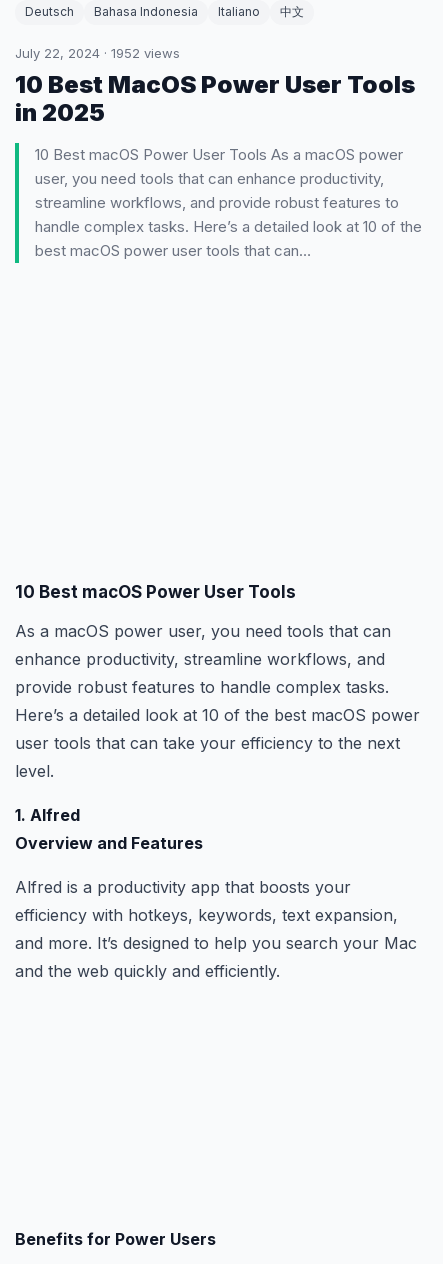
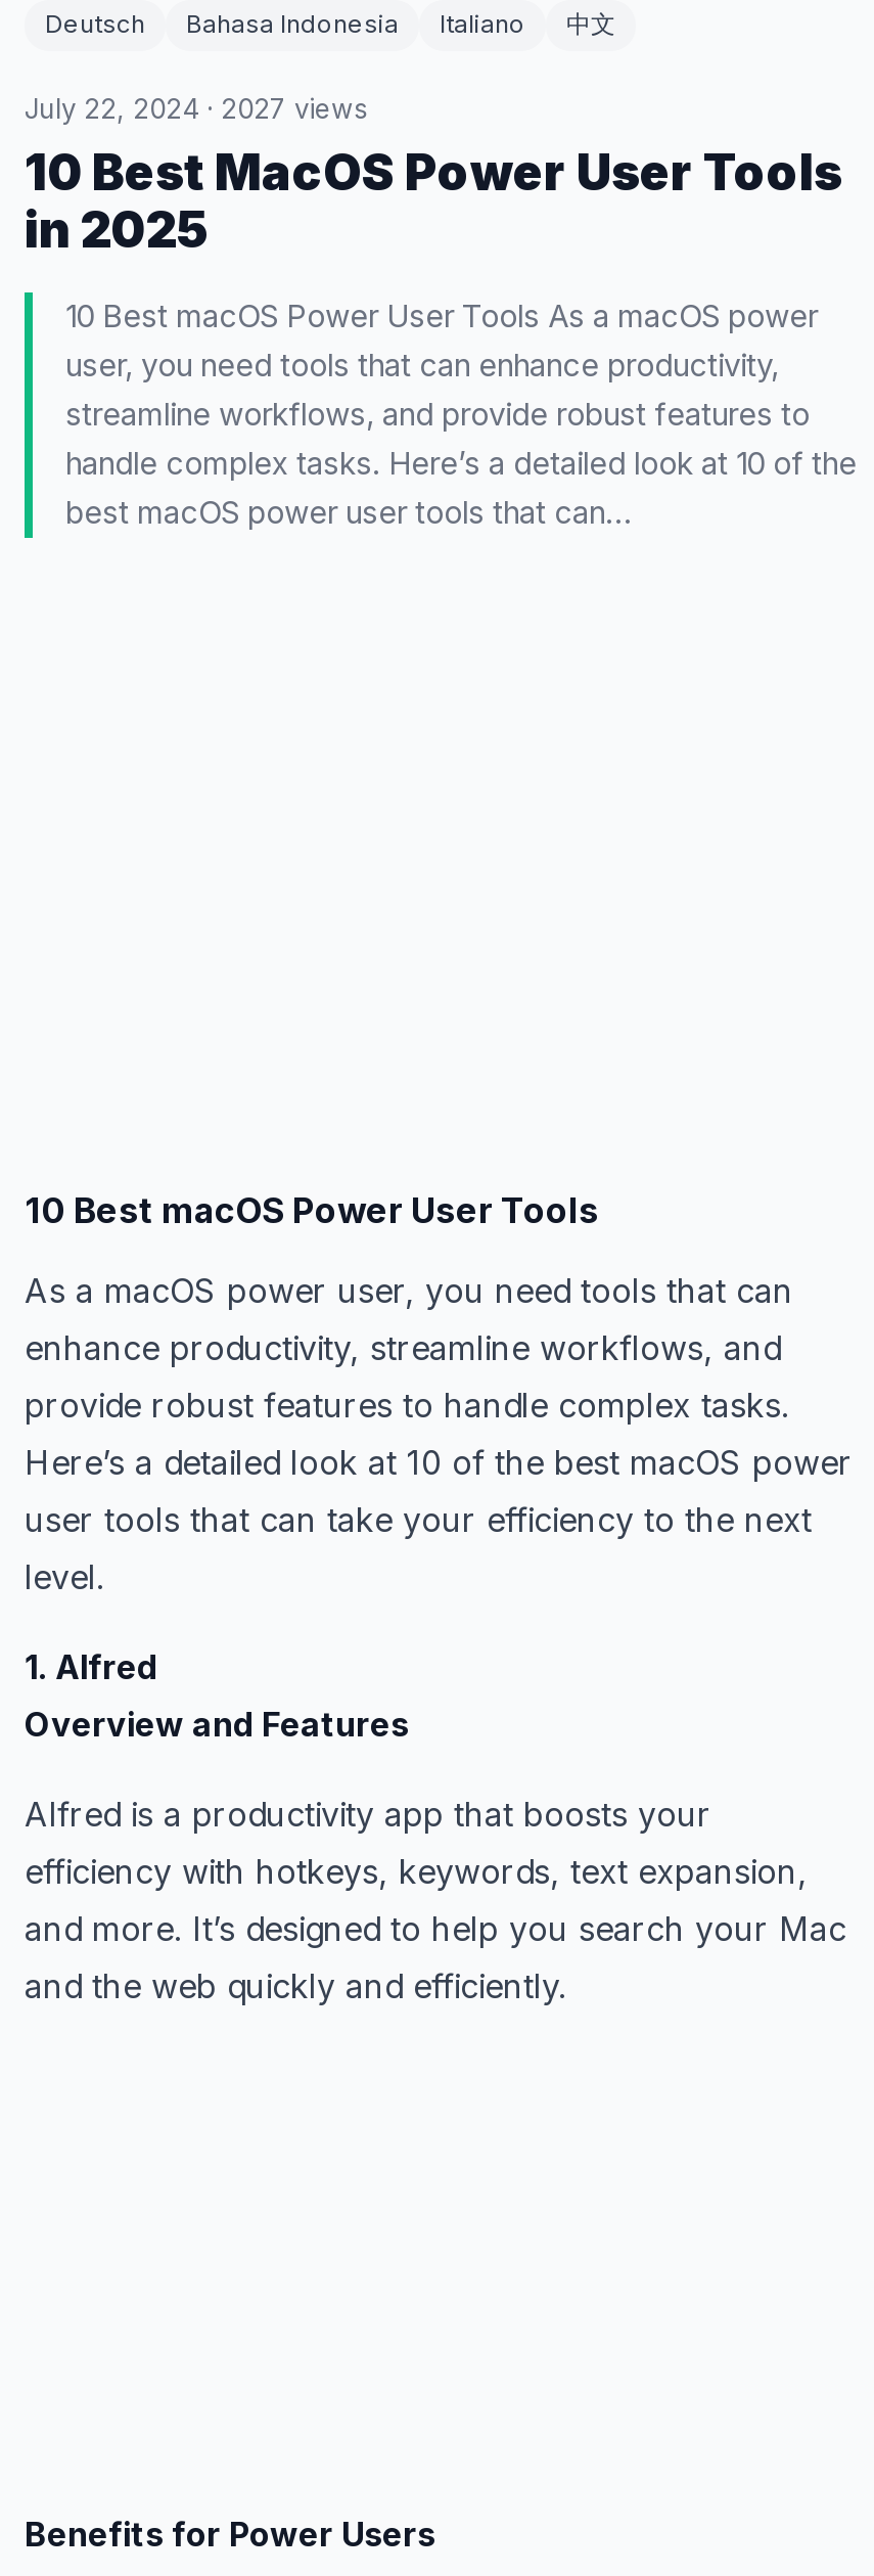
[15,45,180,61] July 22, 2024 · 1952 views -> [25,92,368,125] July 22, 2024 · 2027 views

